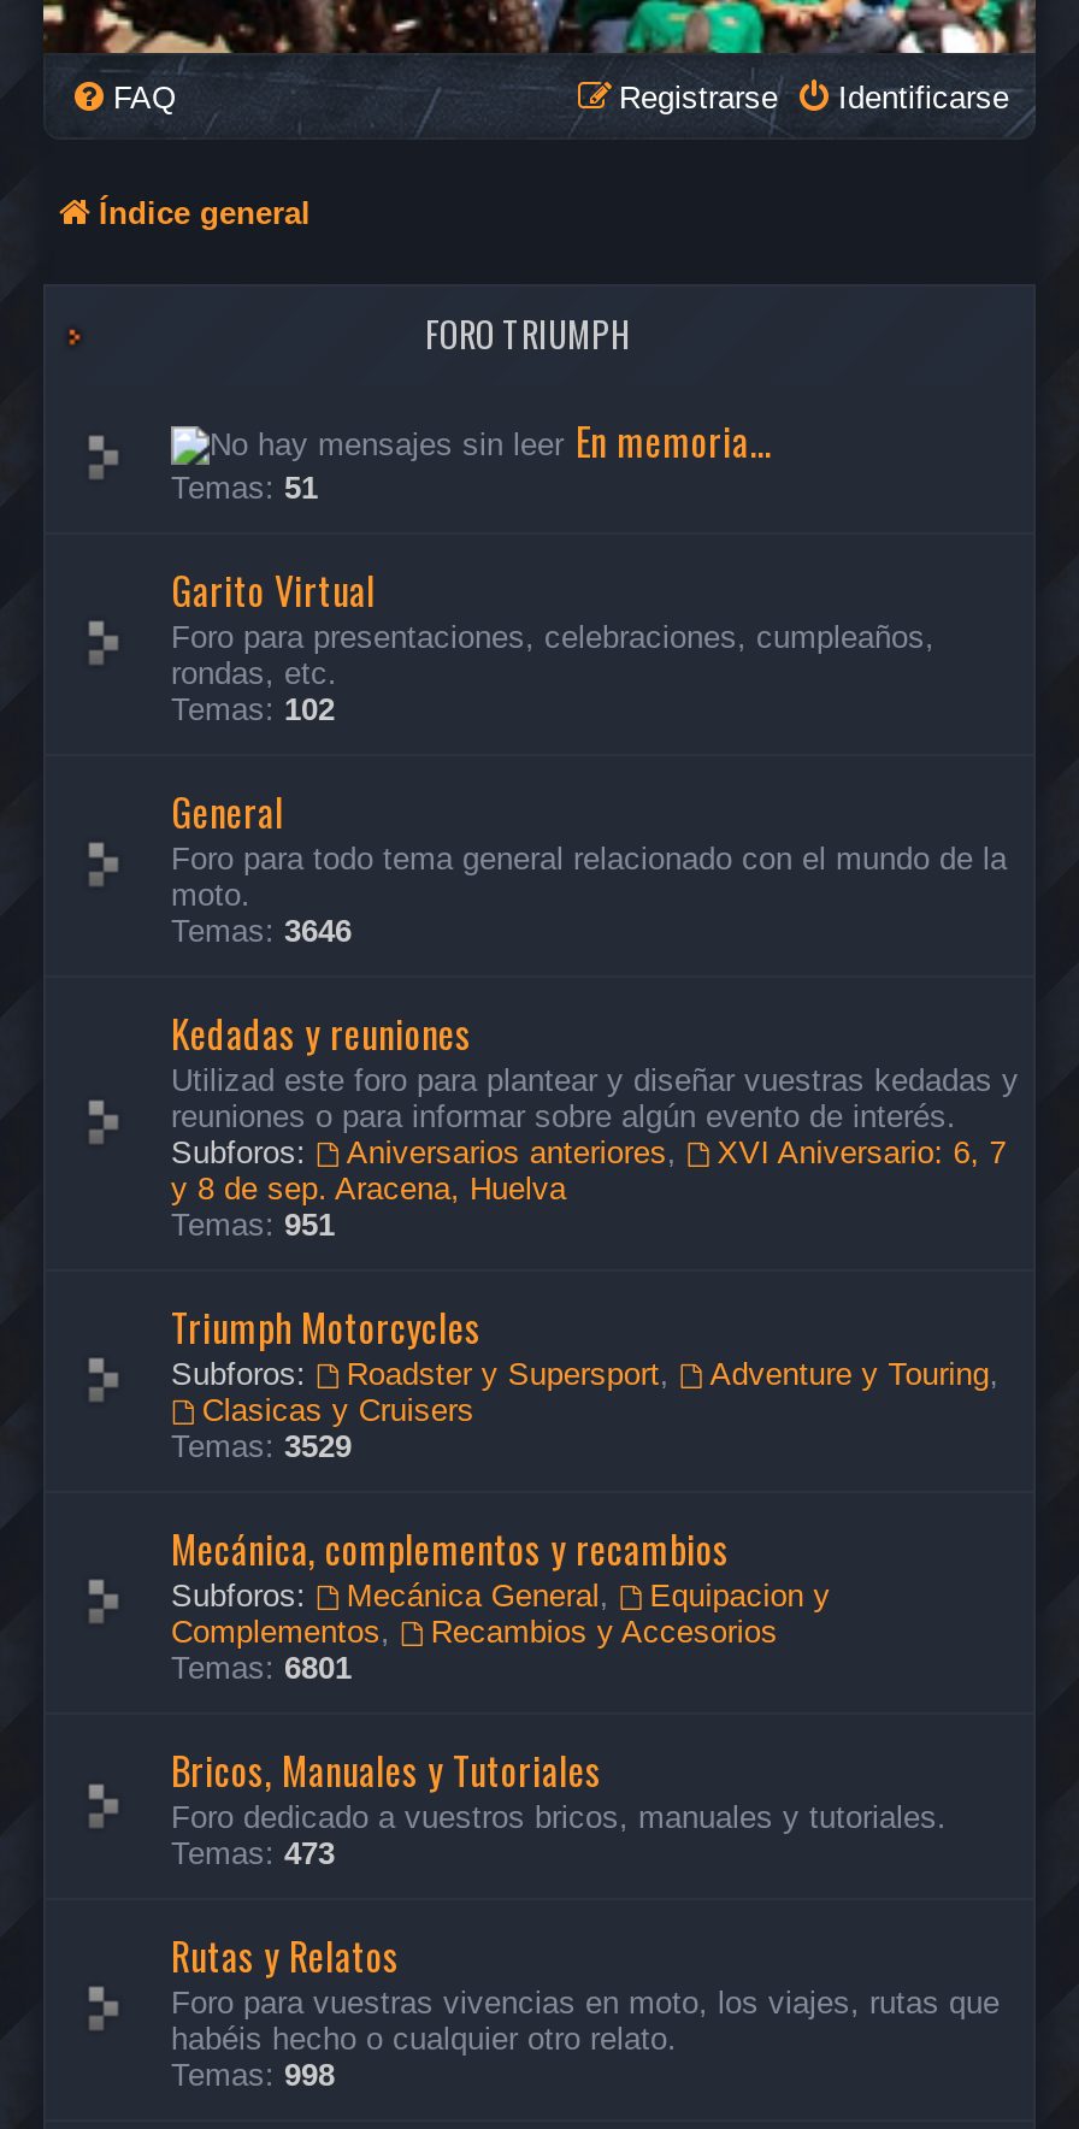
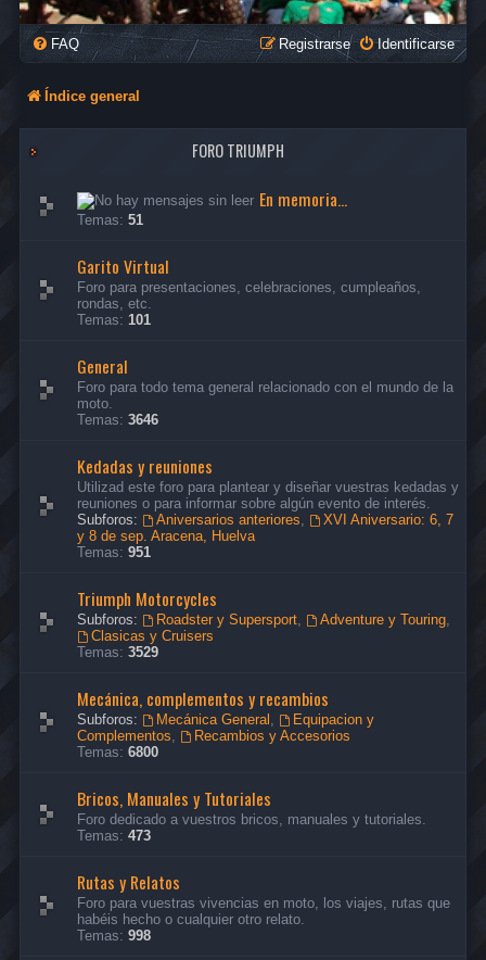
[171,691,335,727] Temas: 102 -> [77,312,151,328] Temas: 101
[171,1650,352,1686] Temas: 6801 -> [77,744,158,760] Temas: 6800

